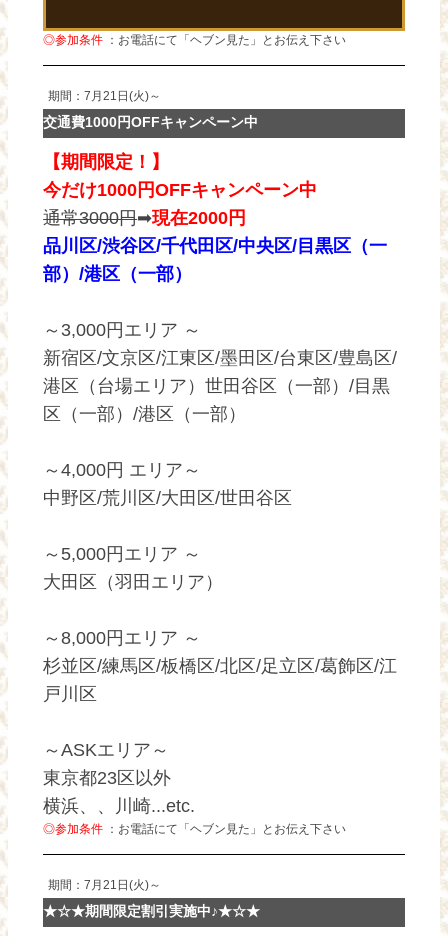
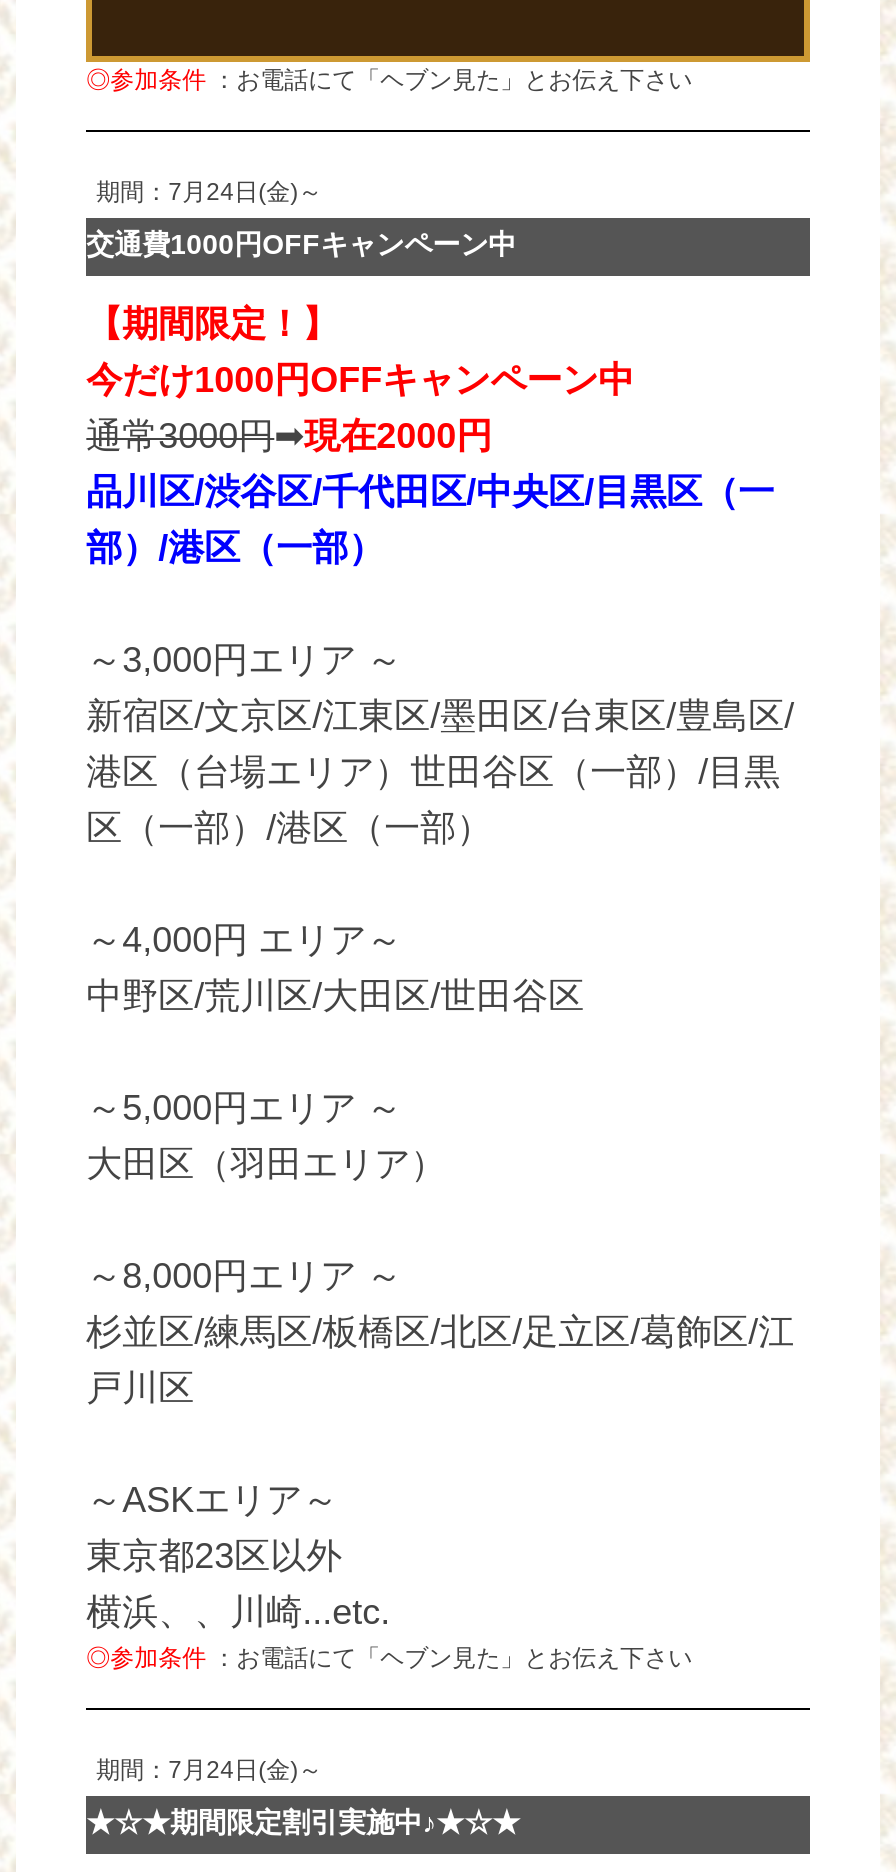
[48,89,161,103] 期間：7月21日(火)～ -> [96,177,322,205] 期間：7月24日(金)～
[48,878,161,892] 期間：7月21日(火)～ -> [96,1755,322,1783] 期間：7月24日(金)～

